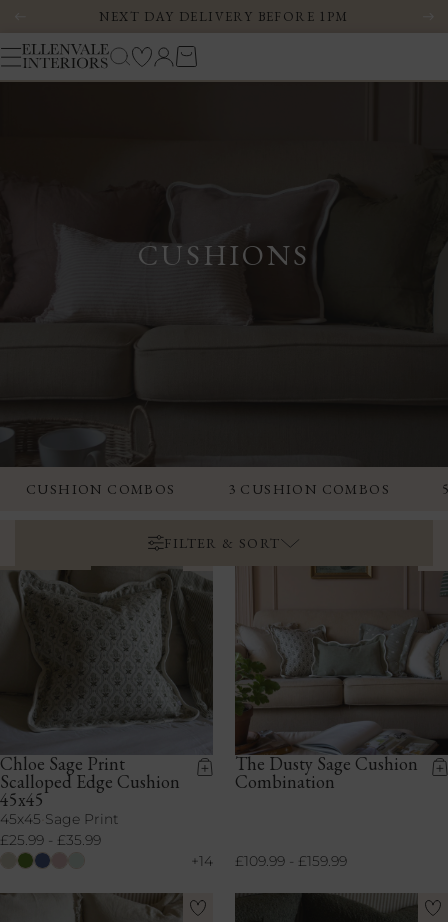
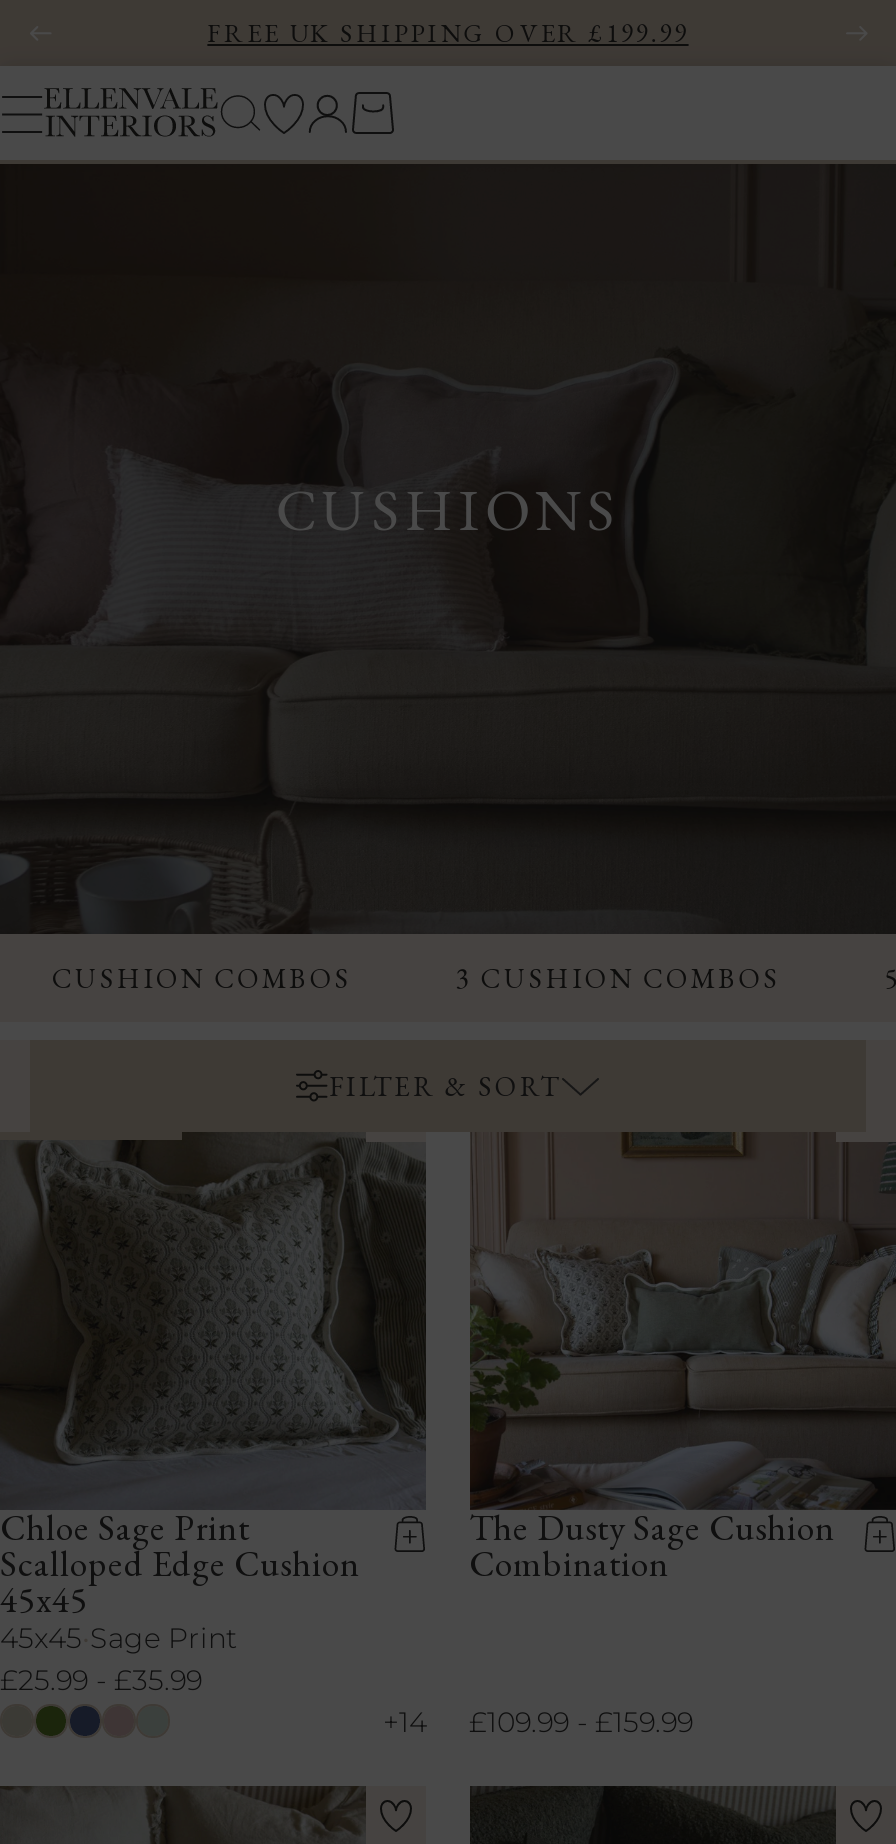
[99,8,349,25] NEXT DAY DELIVERY BEFORE 1PM -> [207,16,689,50] FREE UK SHIPPING OVER £199.99

